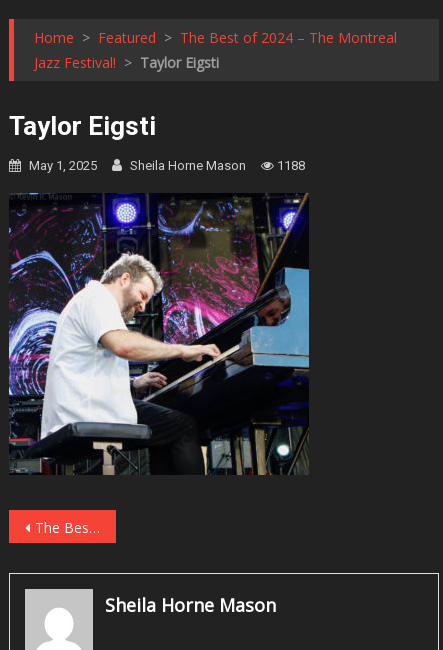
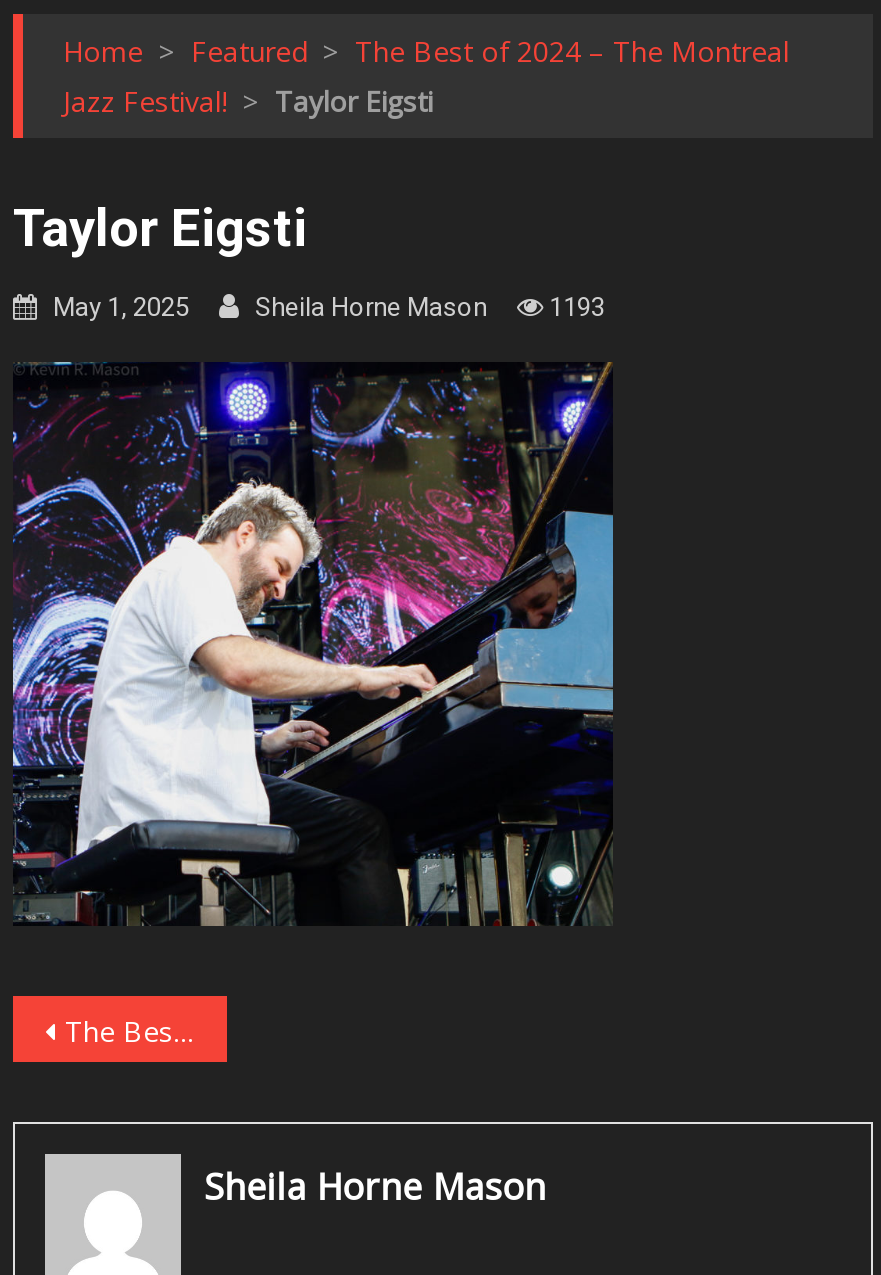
[277,158,305,173] 1188 -> [549,292,605,322] 1193

